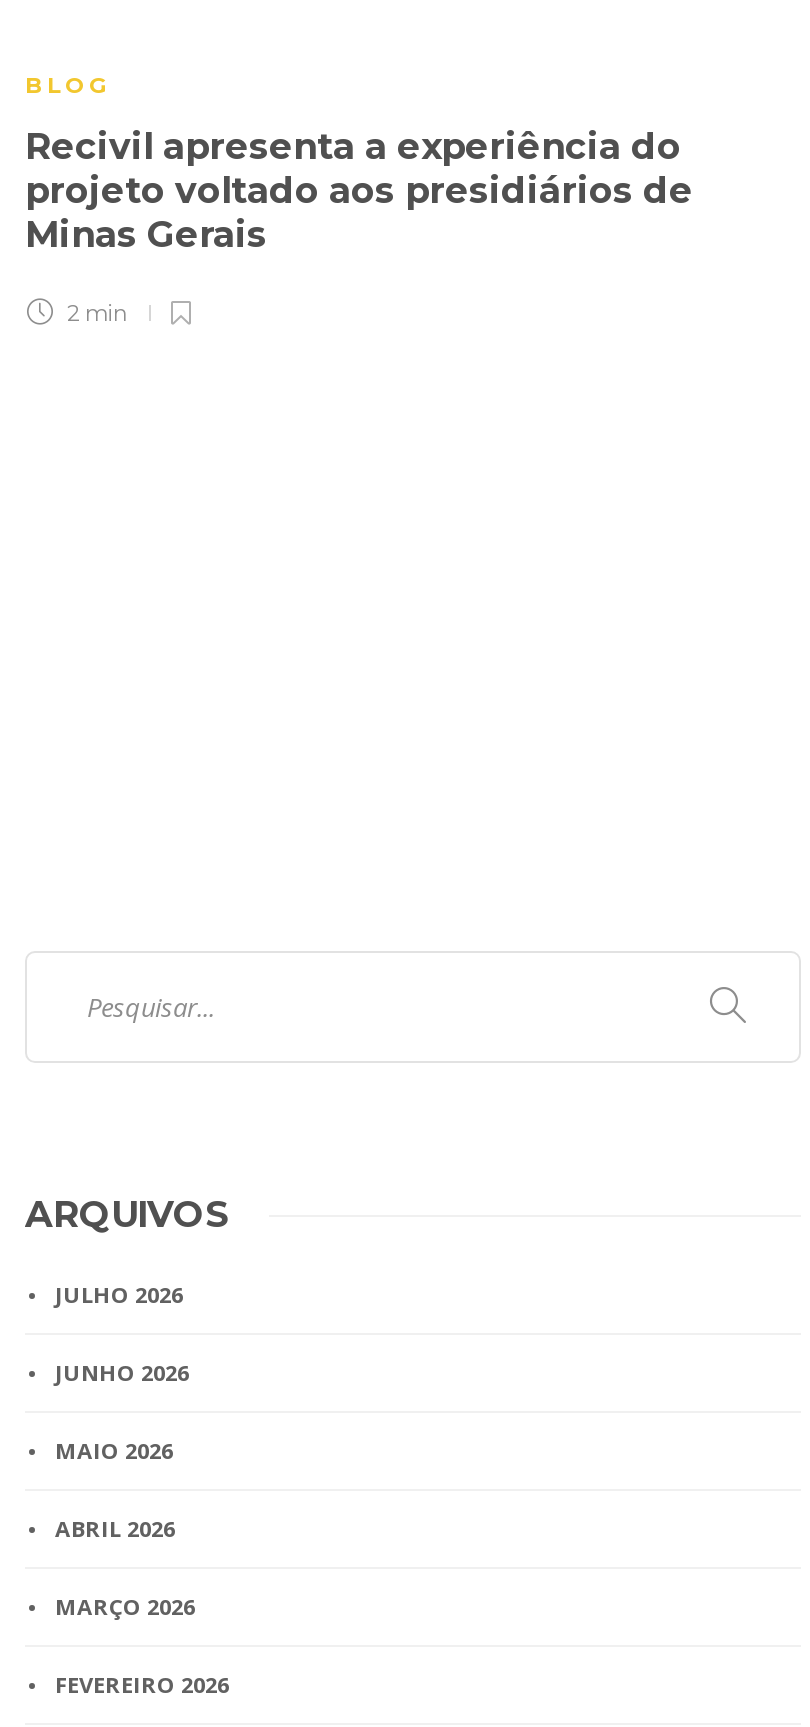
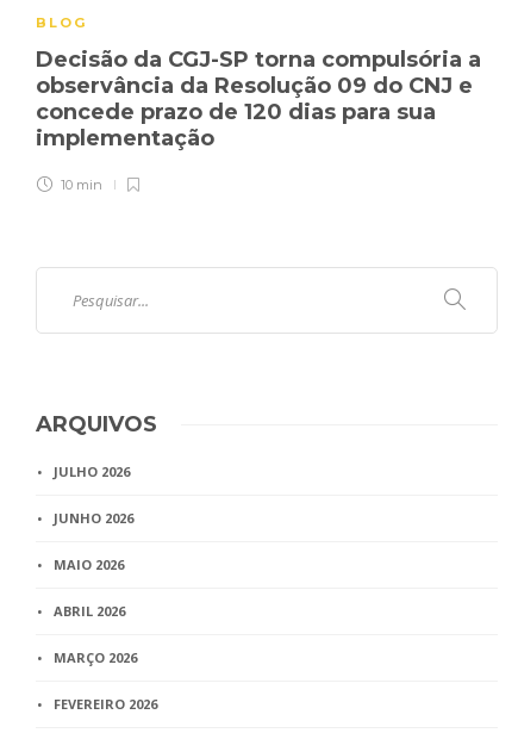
[25,126,693,258] Recivil apresenta a experiência do | projeto voltado aos presidiários de | Minas Gerais -> [36,47,481,152] Decisão da CGJ-SP torna compulsória a | observância da Resolução 09 do CNJ e | concede prazo de 120 dias para sua | implementação
[61,300,129,328] 2 min -> [57,177,102,194] 10 min

